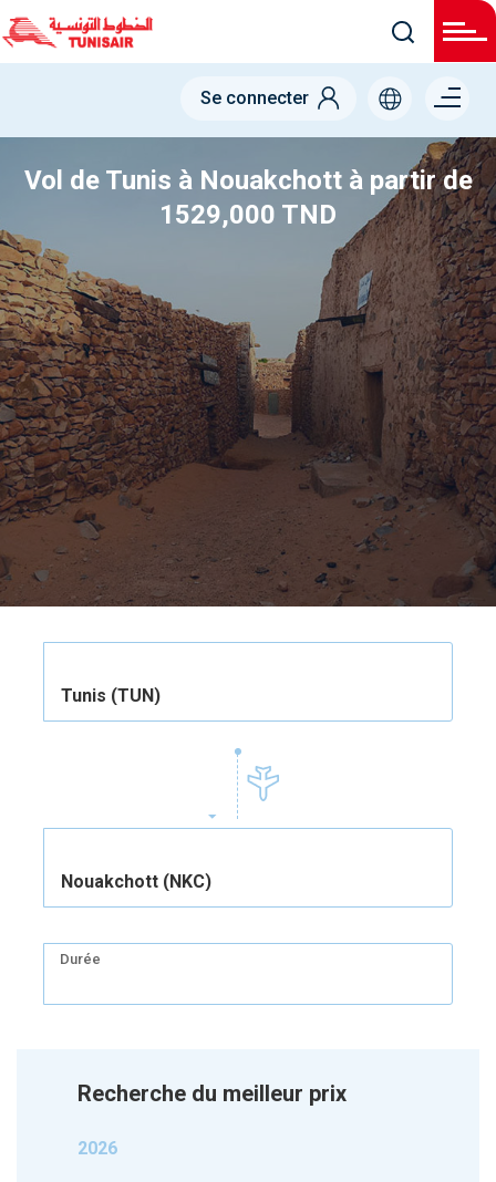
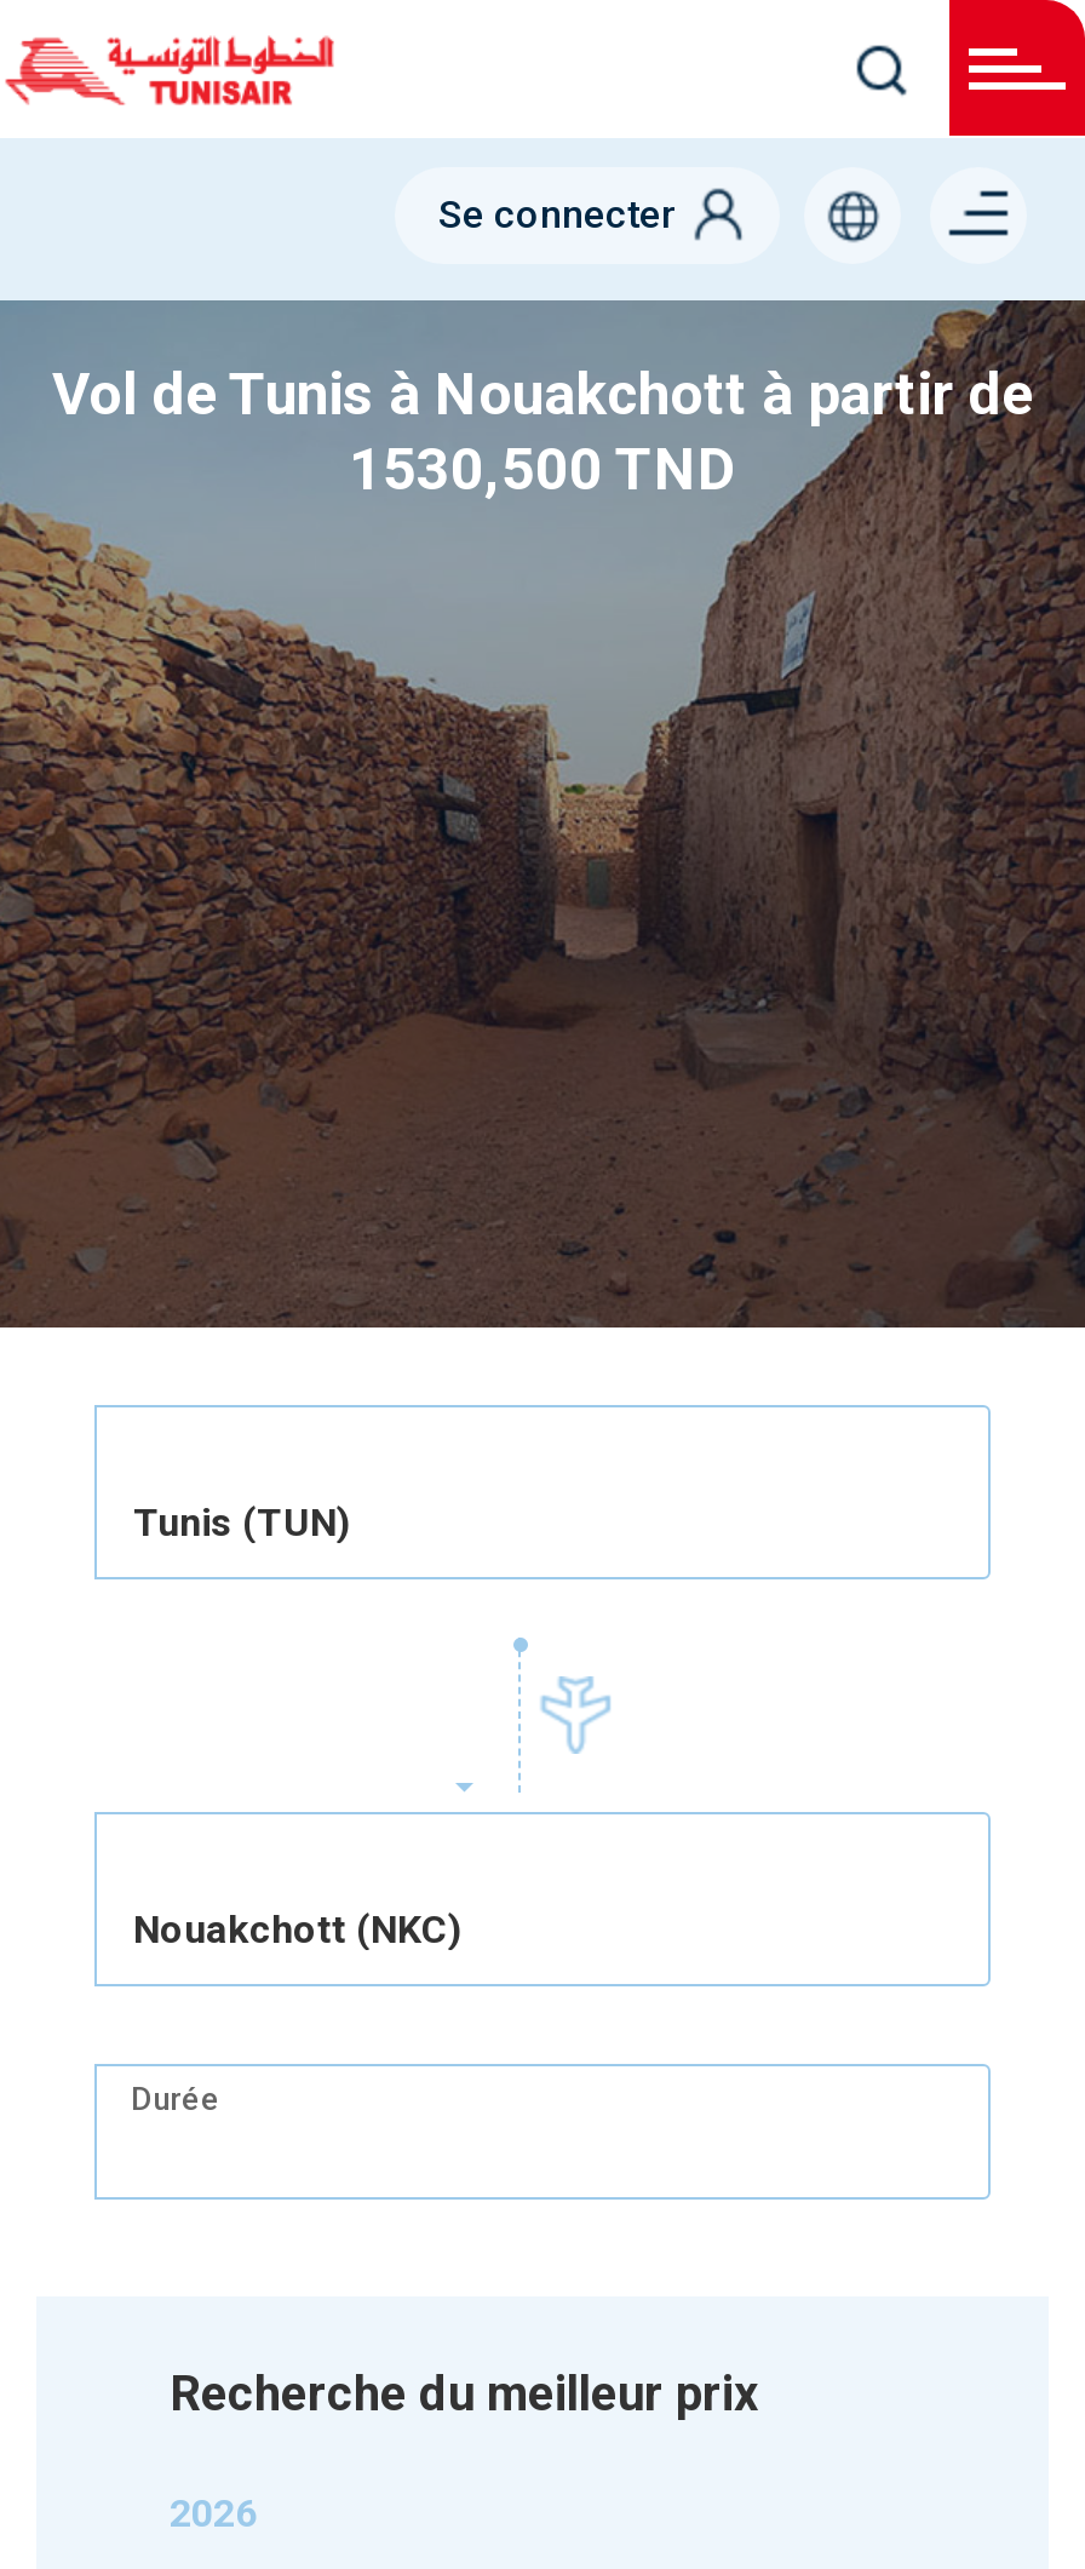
[159,199,337,230] 1529,000 TND -> [349,436,736,504] 1530,500 TND

